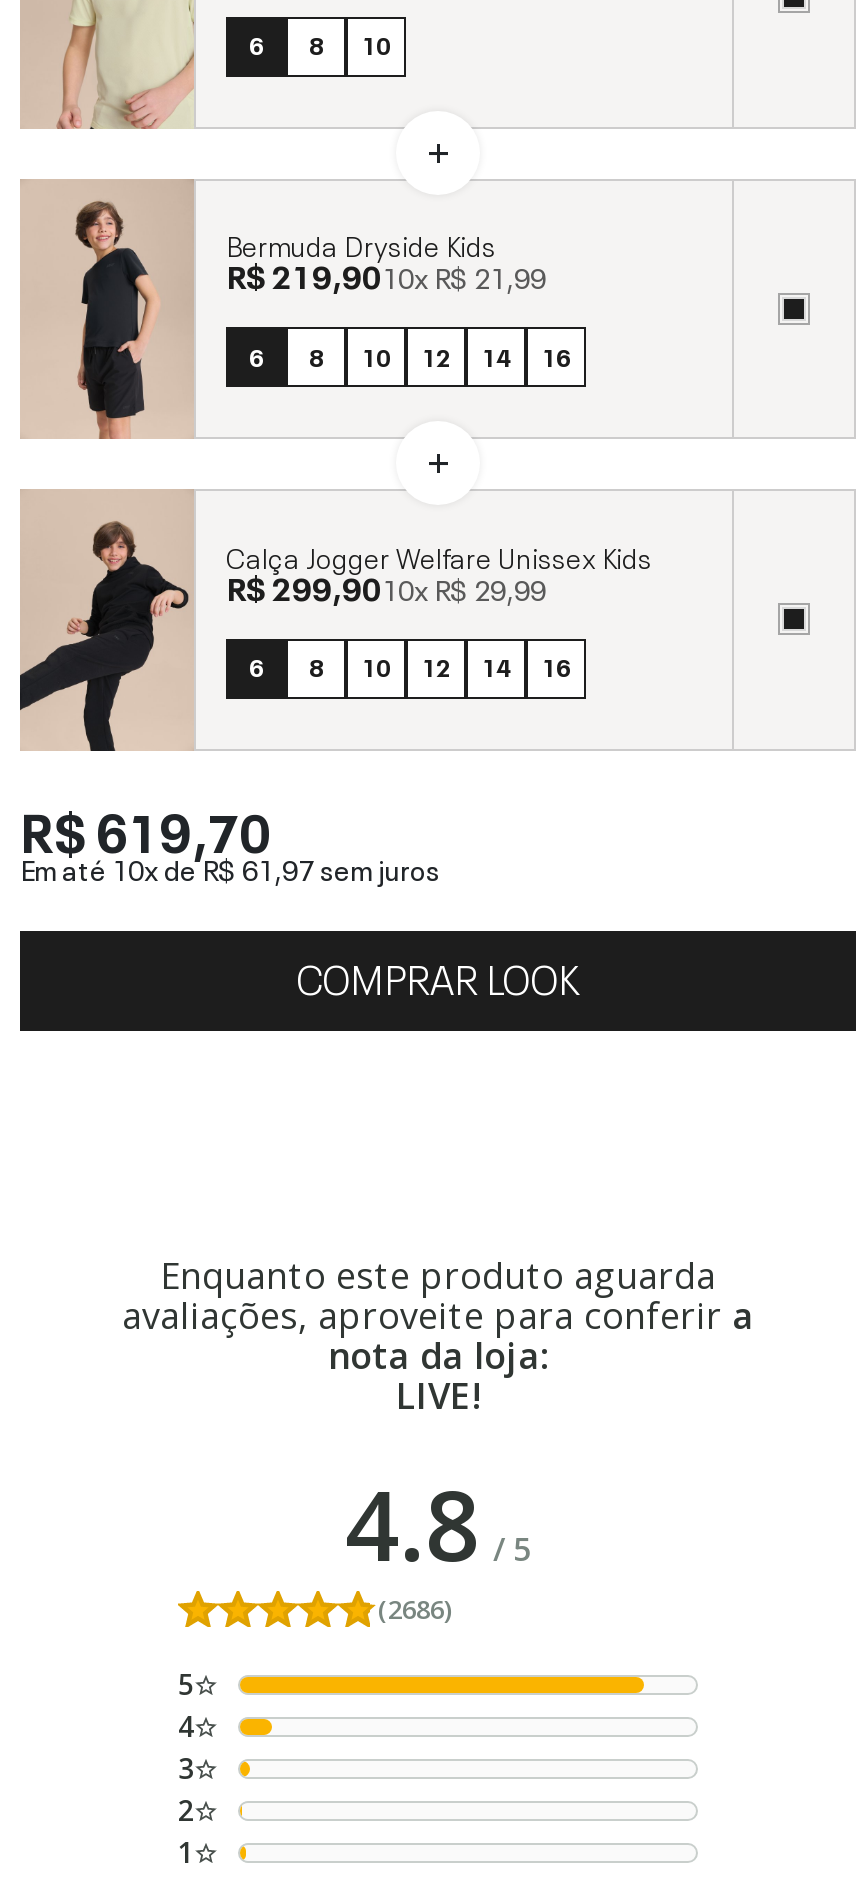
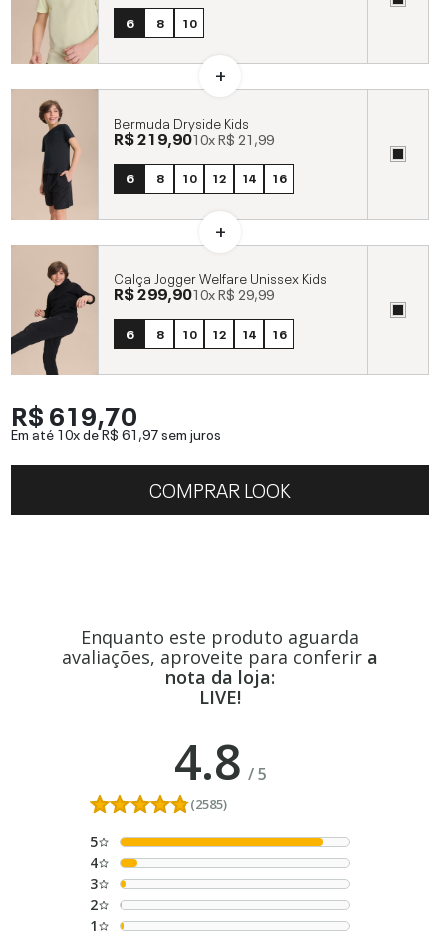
[378,1590,452,1626] (2686) -> [190,795,227,813] (2585)

